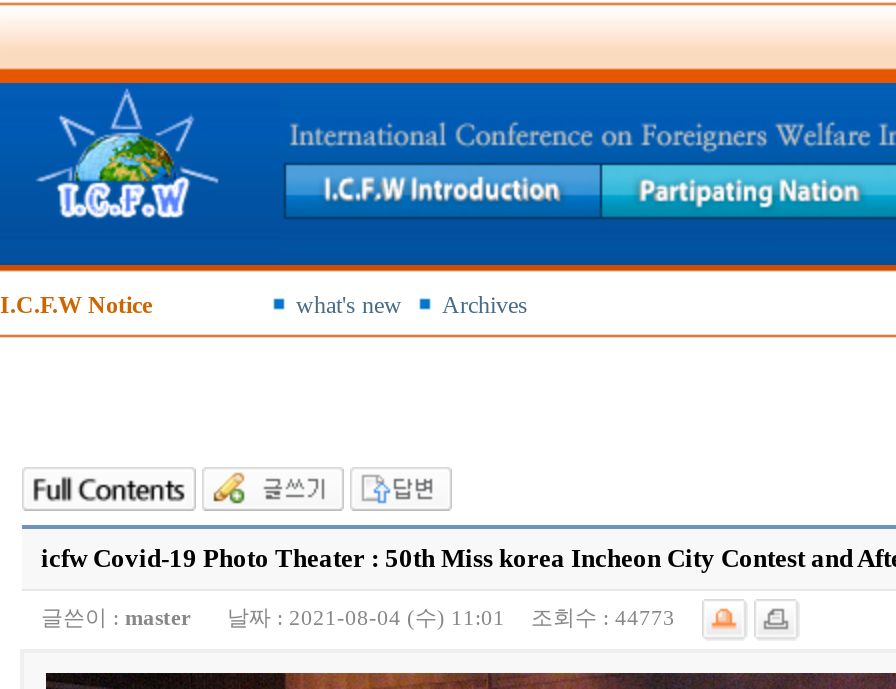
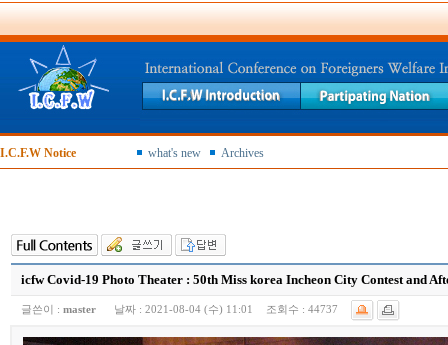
[41,605,675,629] 글쓴이 : master 날짜 : 2021-08-04 (수) 11:01 조회수 : 44773 -> [20,303,337,315] 글쓴이 : master 날짜 : 2021-08-04 (수) 11:01 조회수 : 44737

